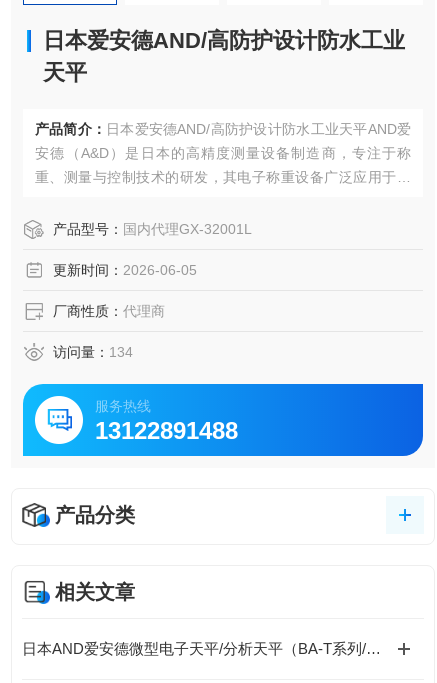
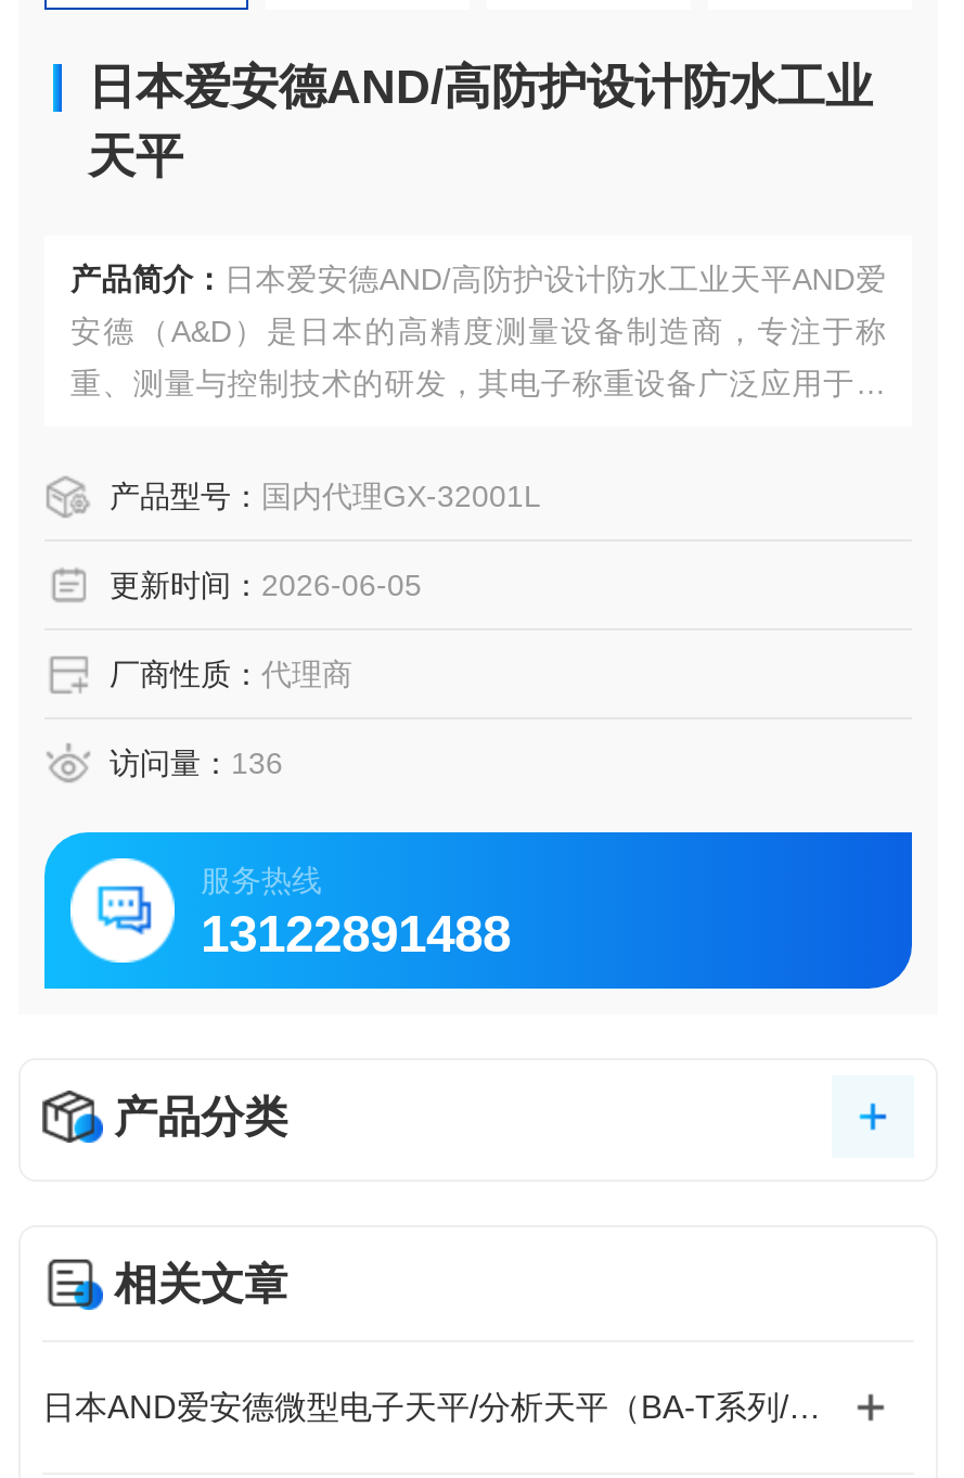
[53,344,133,360] 访问量：134 -> [110,746,283,780] 访问量：136

